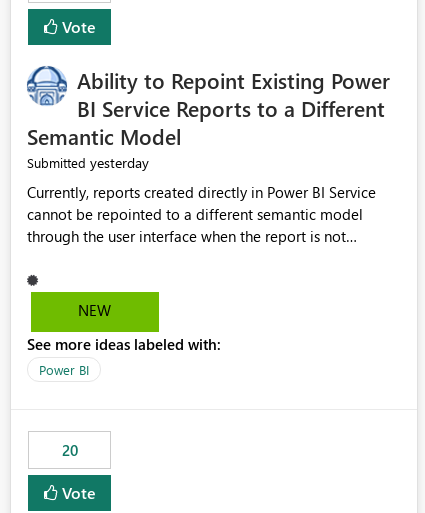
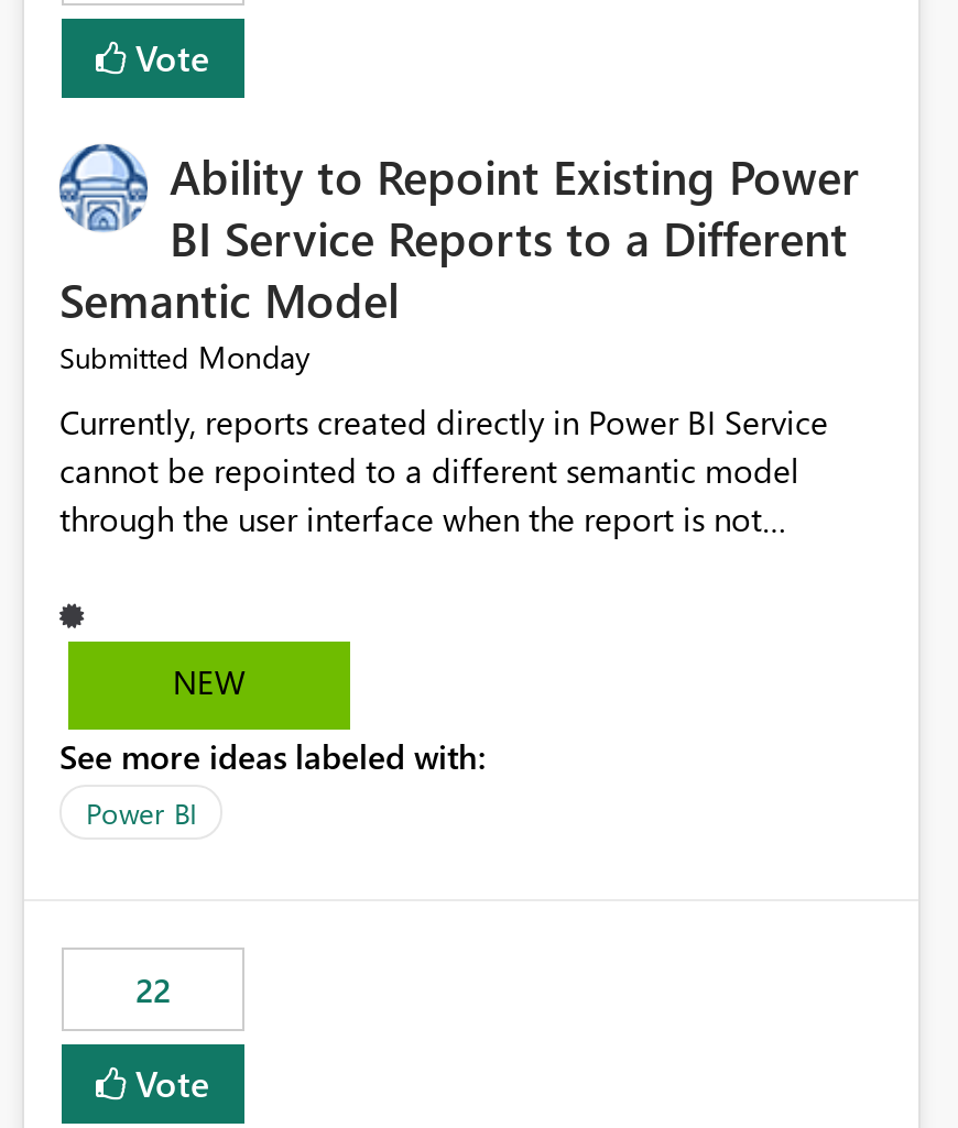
[27,153,149,172] Submitted yesterday -> [59,337,311,378] Submitted Monday
[61,440,77,460] 20 -> [135,968,171,1012] 22

